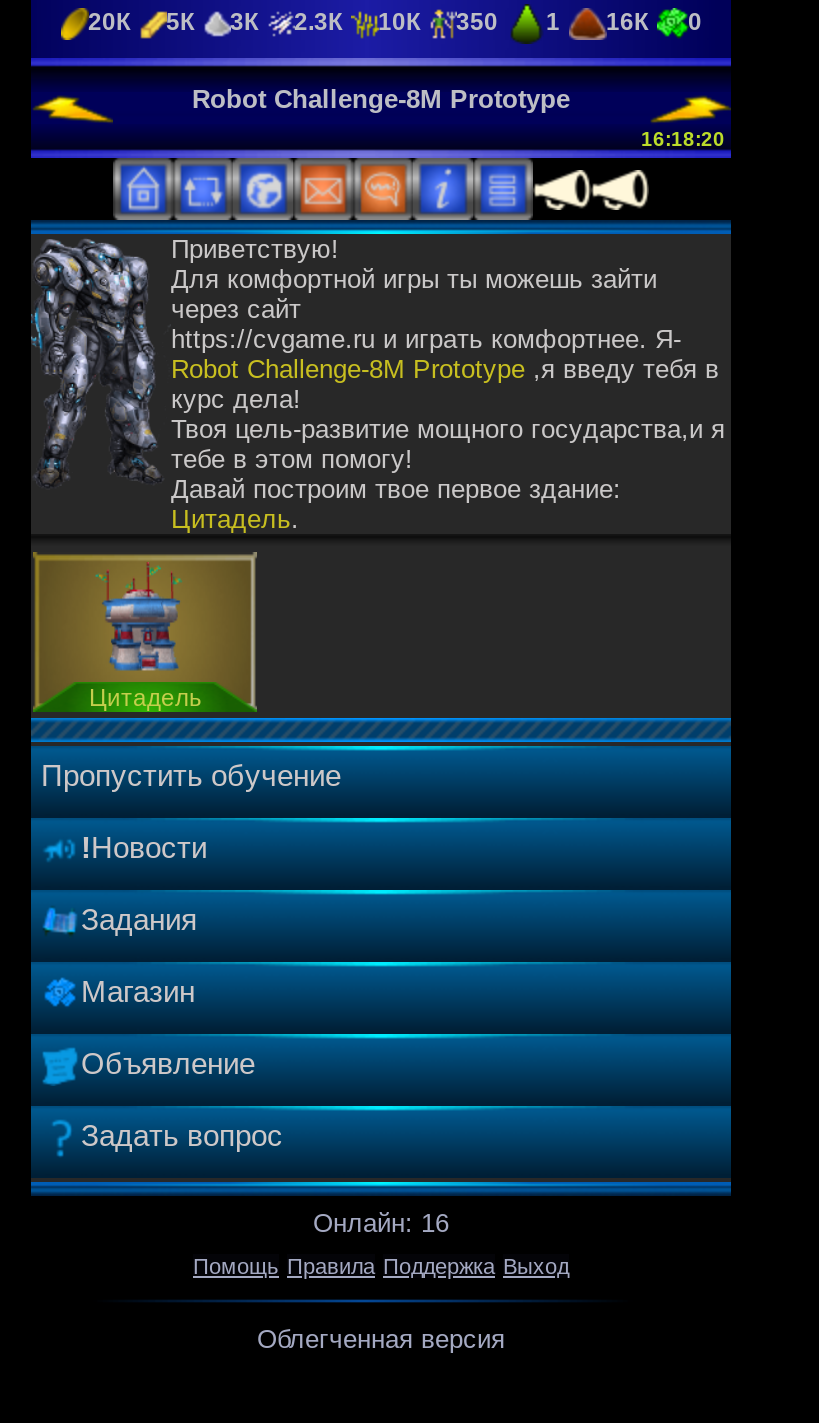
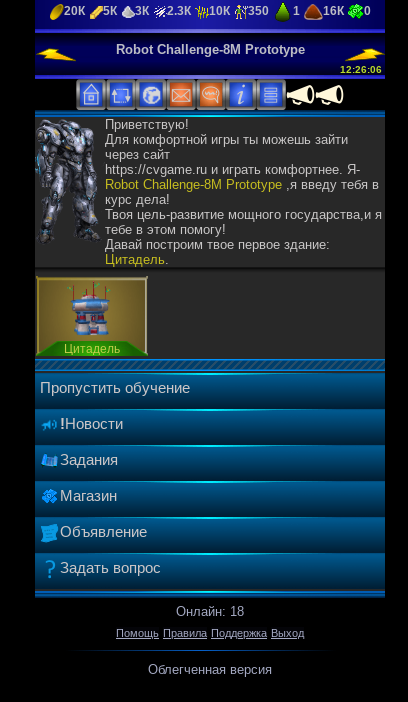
[641,128,725,150] 16:18:20 -> [340,64,382,75] 12:26:06
[313,1208,449,1238] Онлайн: 16 -> [176,604,244,619] Онлайн: 18

